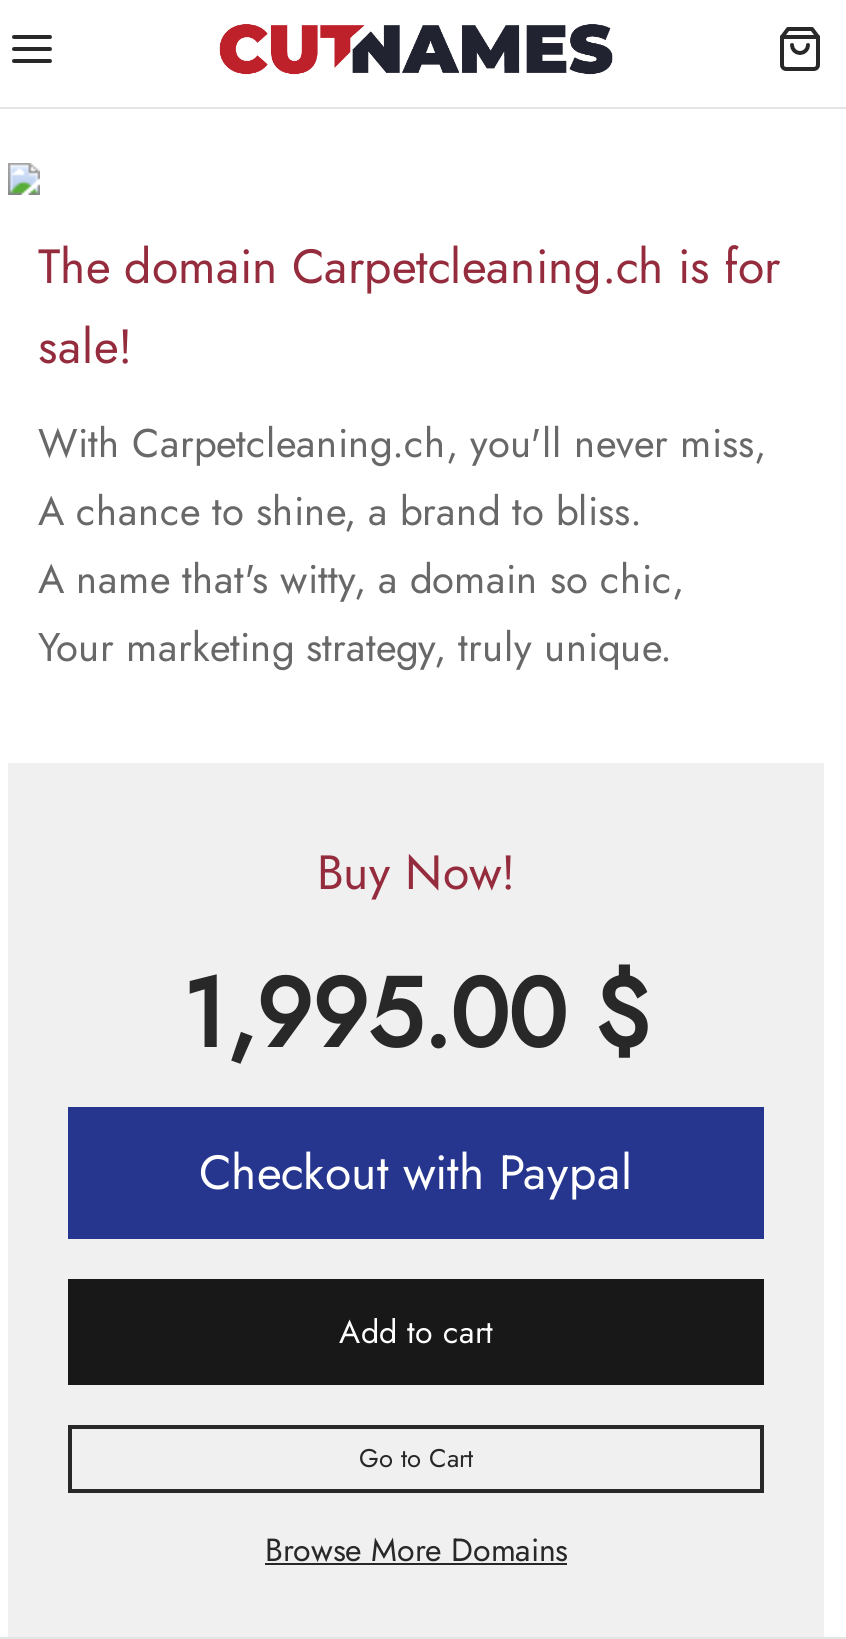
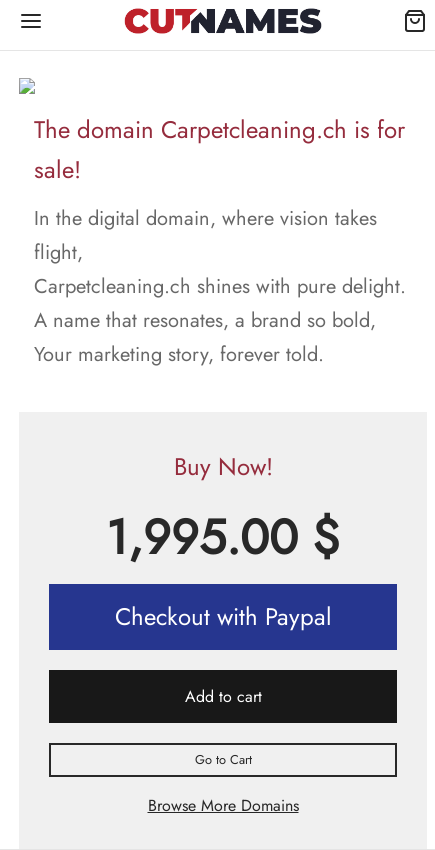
[38,415,766,677] With Carpetcleaning.ch, you'll never miss, | A chance to shine, a brand to bliss. | A name that's witty, a domain so chic, | Your marketing strategy, truly unique. -> [34,204,406,369] In the digital domain, where vision takes | flight, | Carpetcleaning.ch shines with pure delight. | A name that resonates, a brand so bold, | Your marketing story, forever told.

